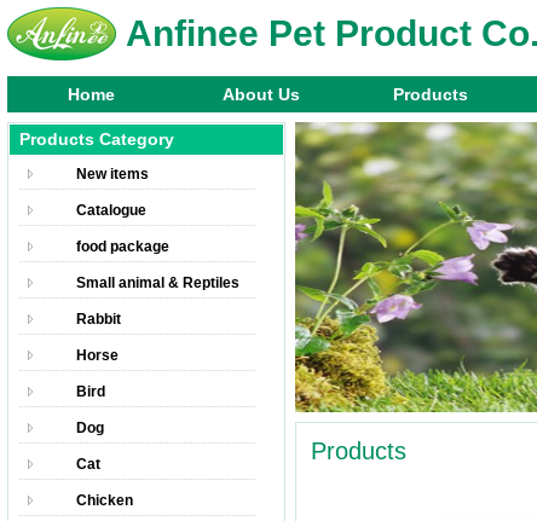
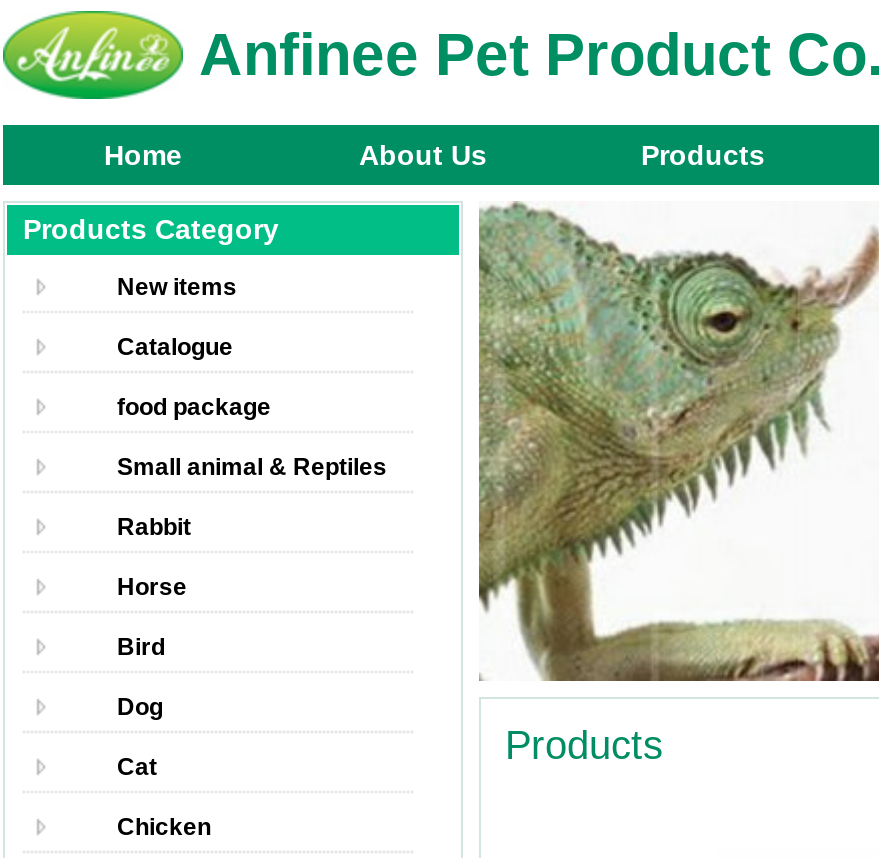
[294,121,533,413] [image] -> [479,201,873,683] [image]

